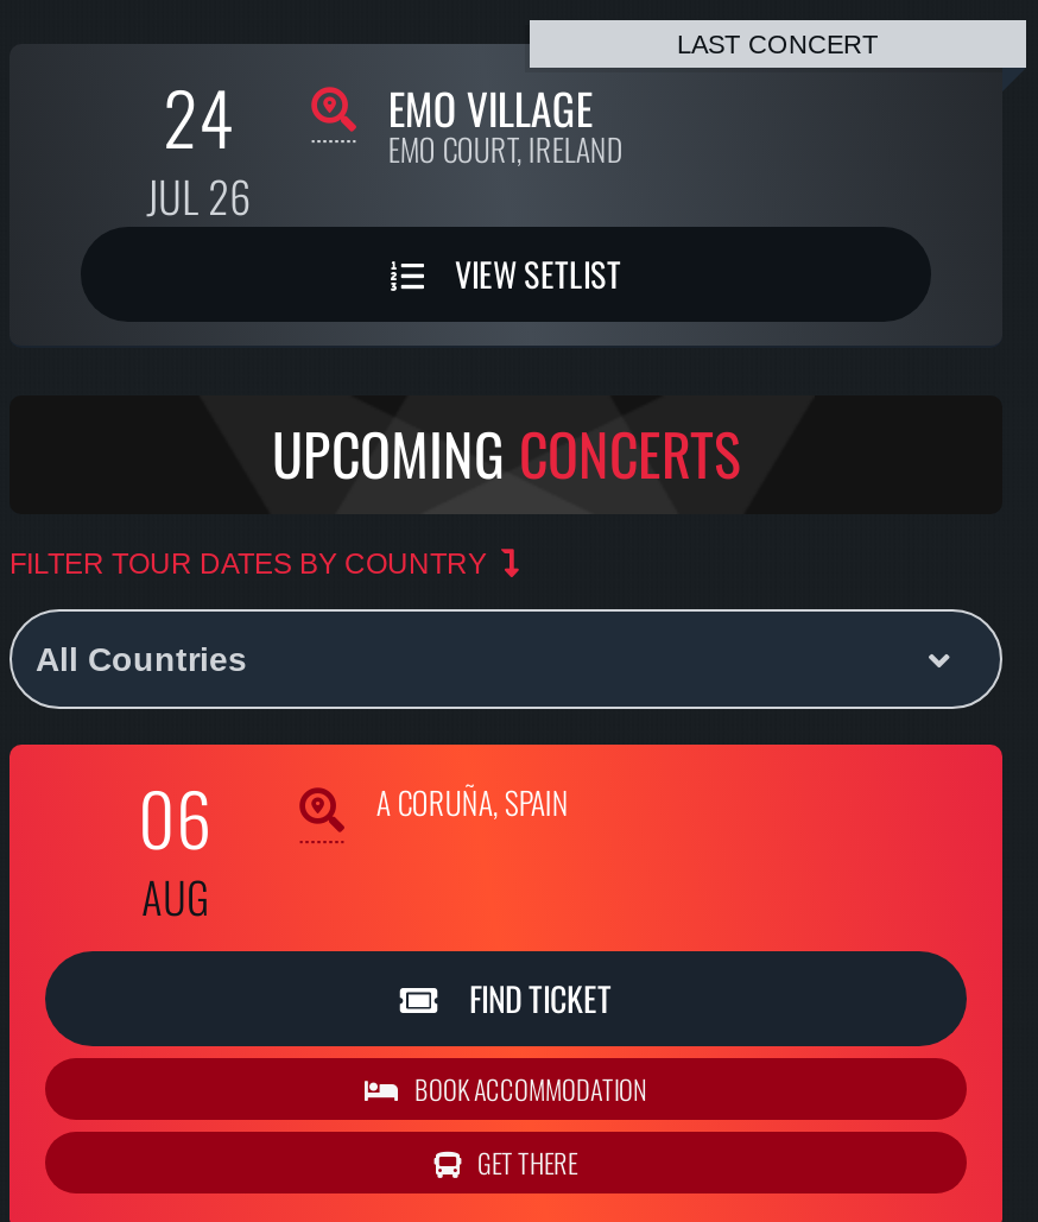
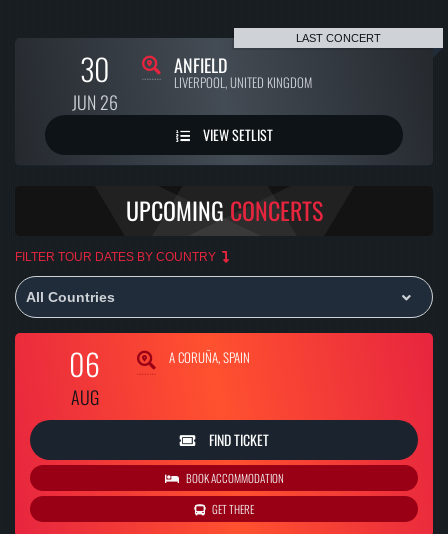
[147,62,251,226] 24 | JUL 26 -> [72,46,118,115] 30 | JUN 26
[388,77,623,172] EMO VILLAGE | EMO COURT, IRELAND -> [174,52,312,92] ANFIELD | LIVERPOOL, UNITED KINGDOM

